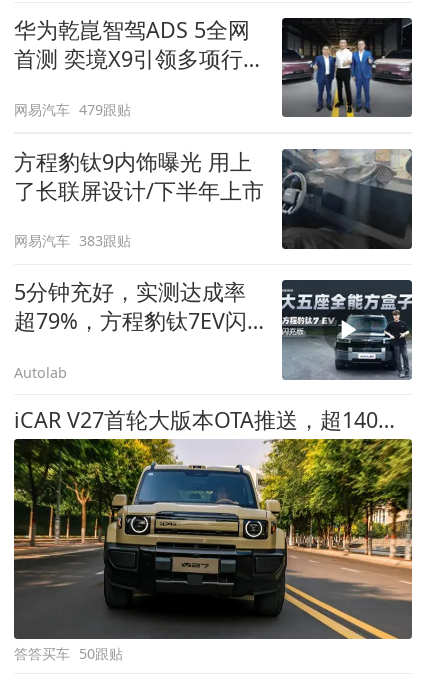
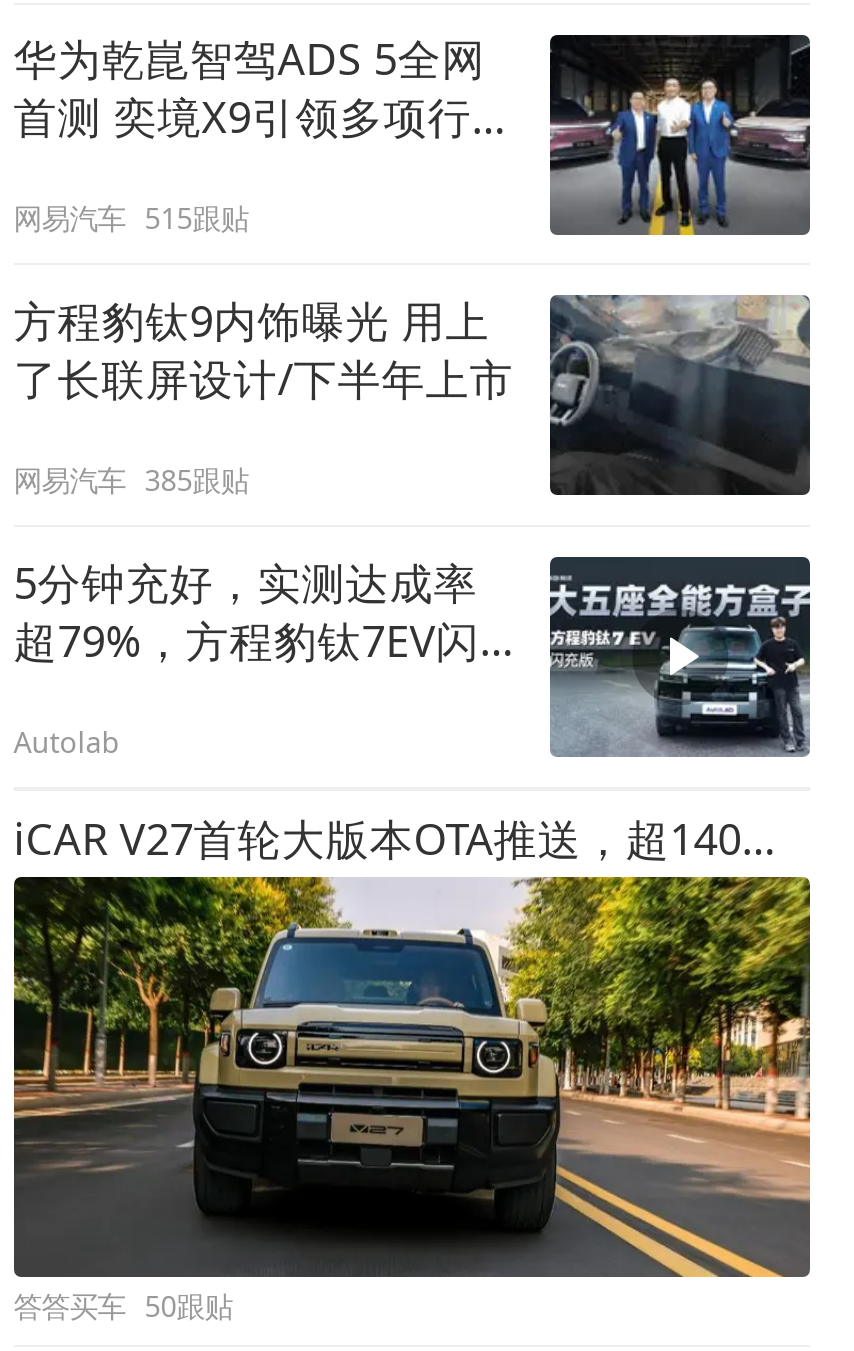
[14,100,131,119] 网易汽车 479跟贴 -> [13,198,249,236] 网易汽车 515跟贴
[14,231,131,250] 网易汽车 383跟贴 -> [13,460,249,498] 网易汽车 385跟贴

